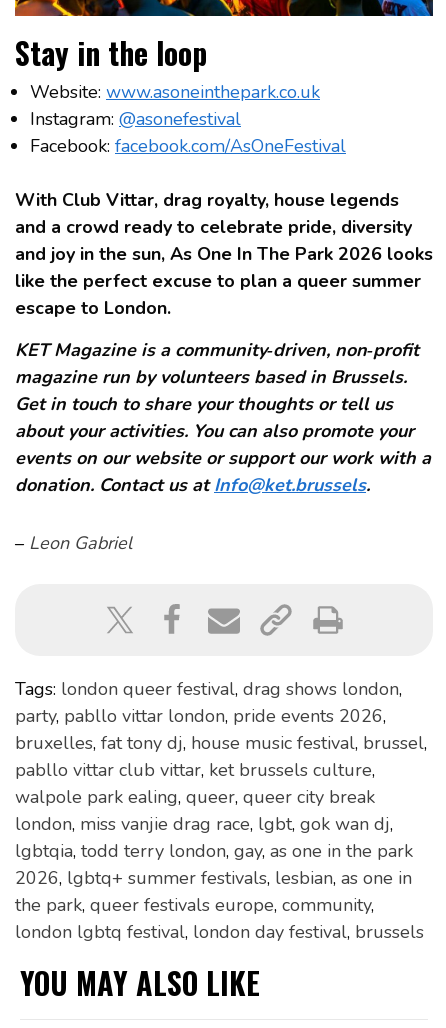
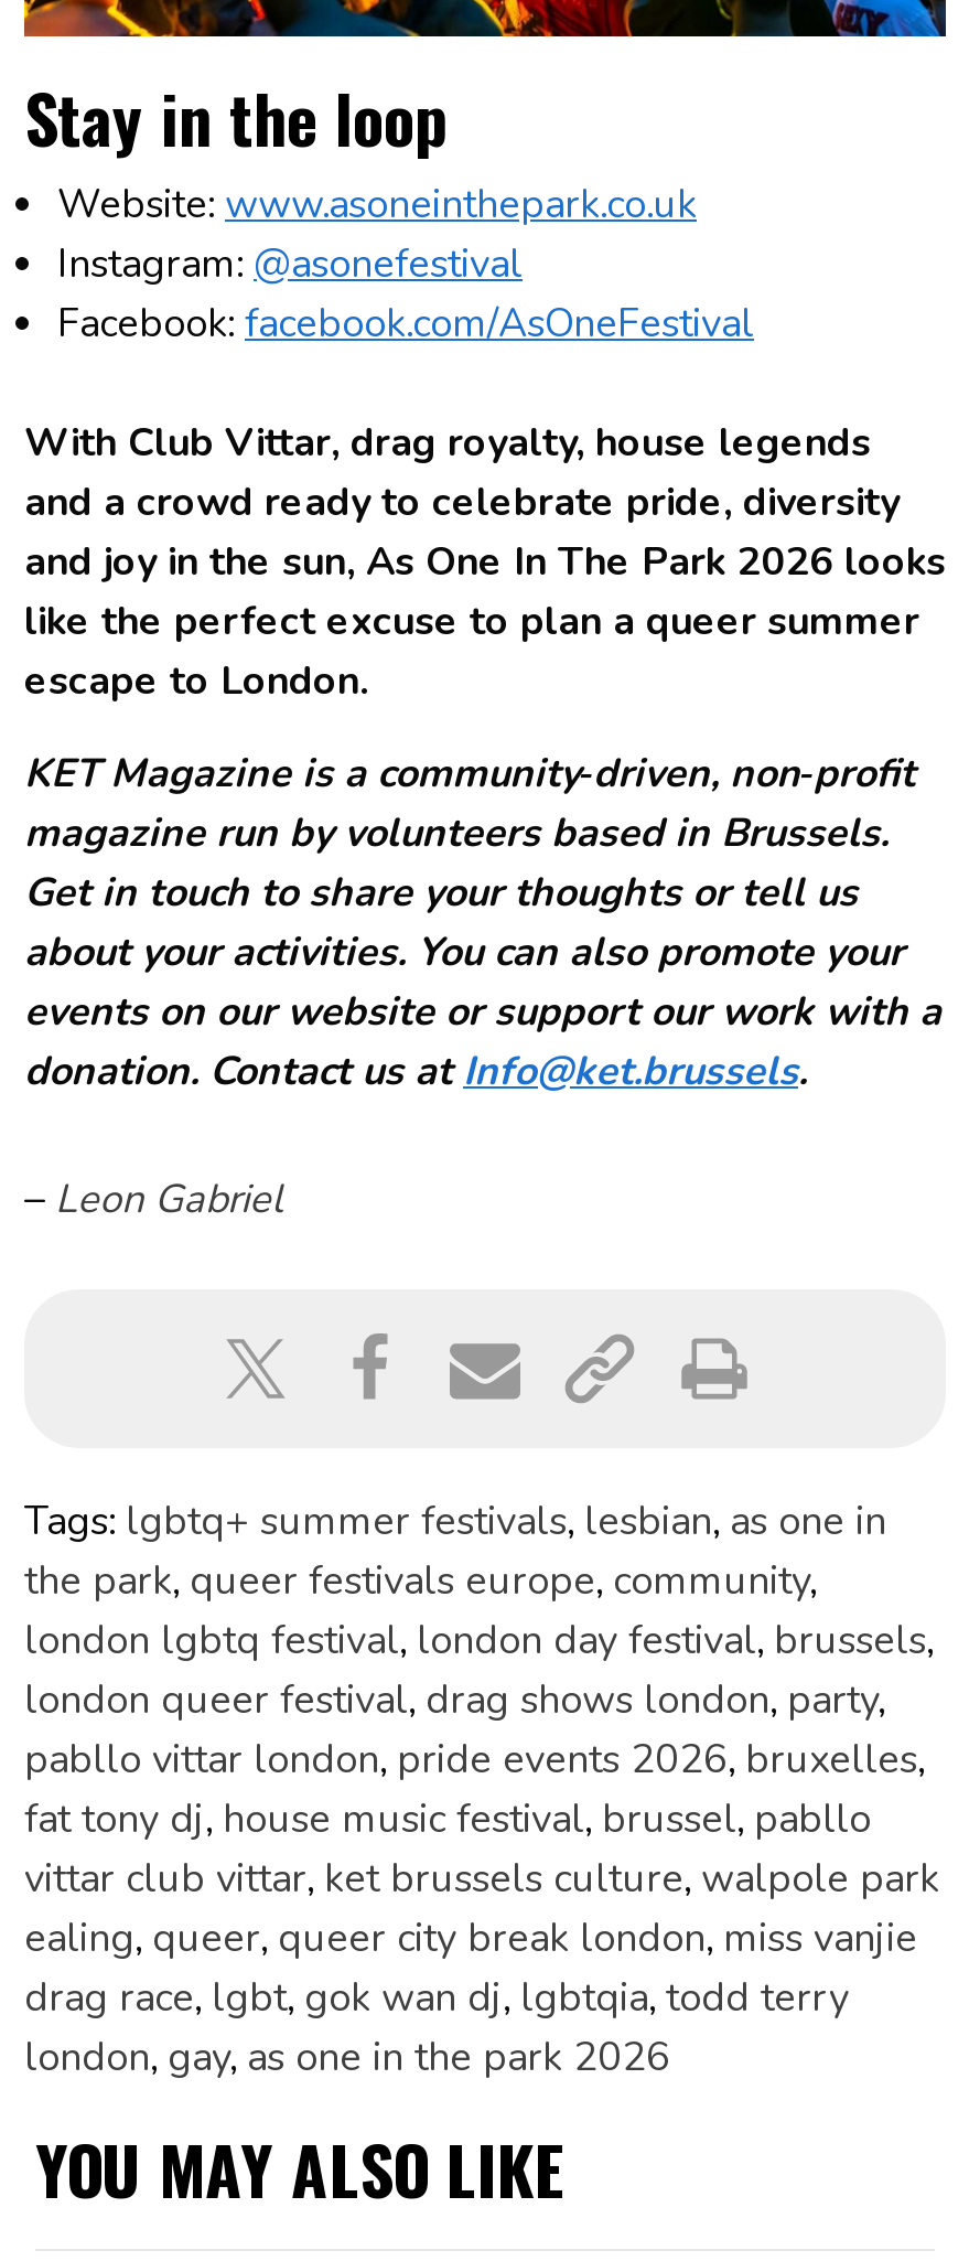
[15,677,427,890] Tags: london queer festival, drag shows london, | party, pabllo vittar london, pride events 2026, | bruxelles, fat tony dj, house music festival, brussel, | pabllo vittar club vittar, ket brussels culture, | walpole park ealing, queer, queer city break | london, miss vanjie drag race, lgbt, gok wan dj, | lgbtqia, todd terry london, gay, as one in the park | 2026, lgbtq+ summer festivals, lesbian, as one in -> [24,1493,886,1546] Tags: lgbtq+ summer festivals, lesbian, as one in
moved [15,893,374,917] -> [24,1553,816,1606]: the park, queer festivals europe, community,
[15,920,424,944] london lgbtq festival, london day festival, brussels -> [24,1612,939,2082] london lgbtq festival, london day festival, brussels, | london queer festival, drag shows london, party, | pabllo vittar london, pride events 2026, bruxelles, | fat tony dj, house music festival, brussel, pabllo | vittar club vittar, ket brussels culture, walpole park | ealing, queer, queer city break london, miss vanjie | drag race, lgbt, gok wan dj, lgbtqia, todd terry | london, gay, as one in the park 2026

